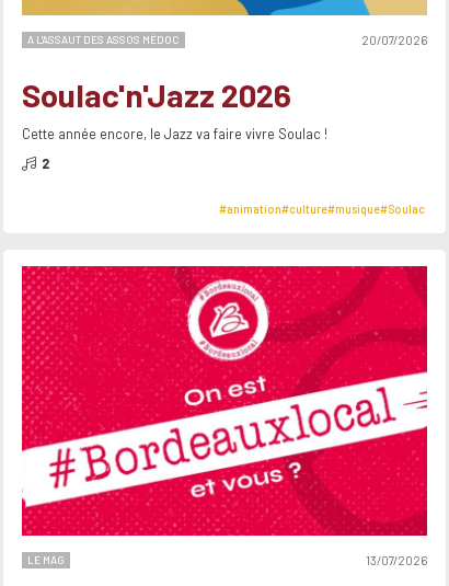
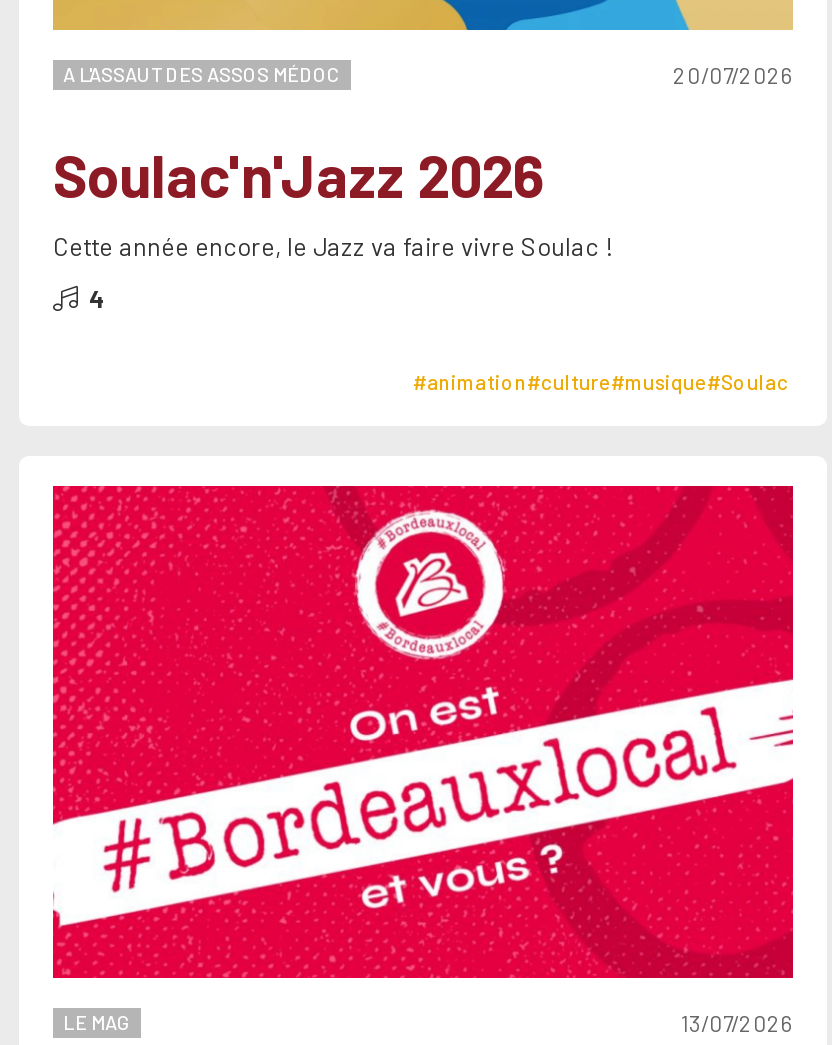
[42,154,49,172] 2 -> [89,282,107,314] 4

